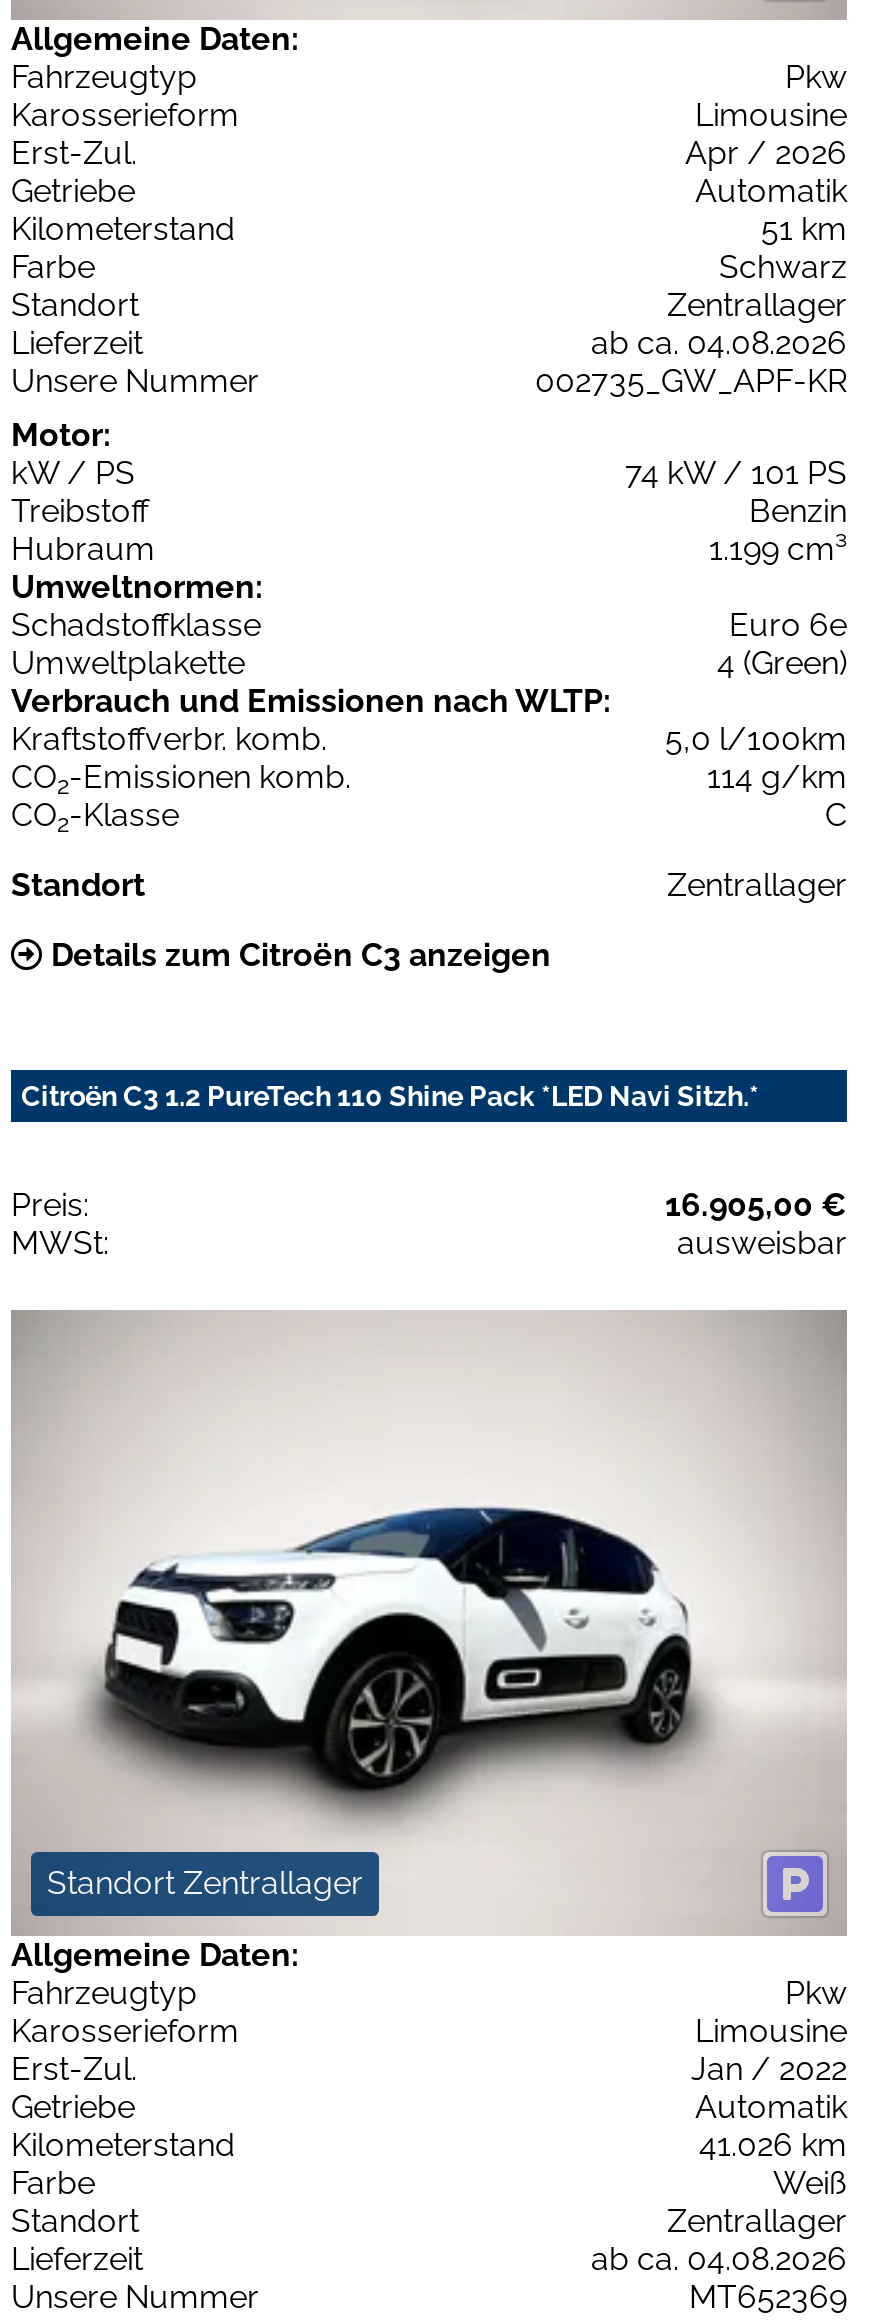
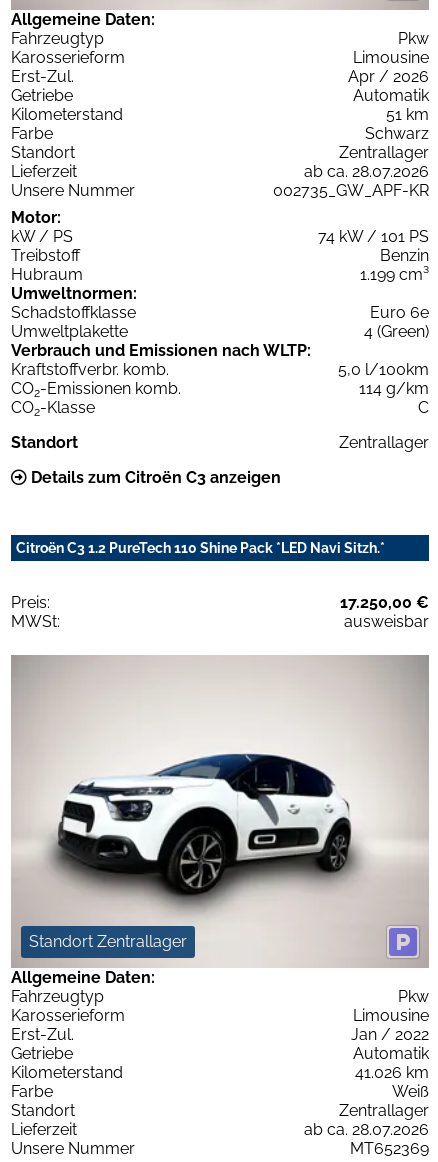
[591,323,847,361] ab ca. 04.08.2026 -> [304,162,429,181] ab ca. 28.07.2026
[665,1185,847,1223] 16.905,00 € -> [340,593,429,612] 17.250,00 €
[591,2240,847,2278] ab ca. 04.08.2026 -> [304,1120,429,1139] ab ca. 28.07.2026

